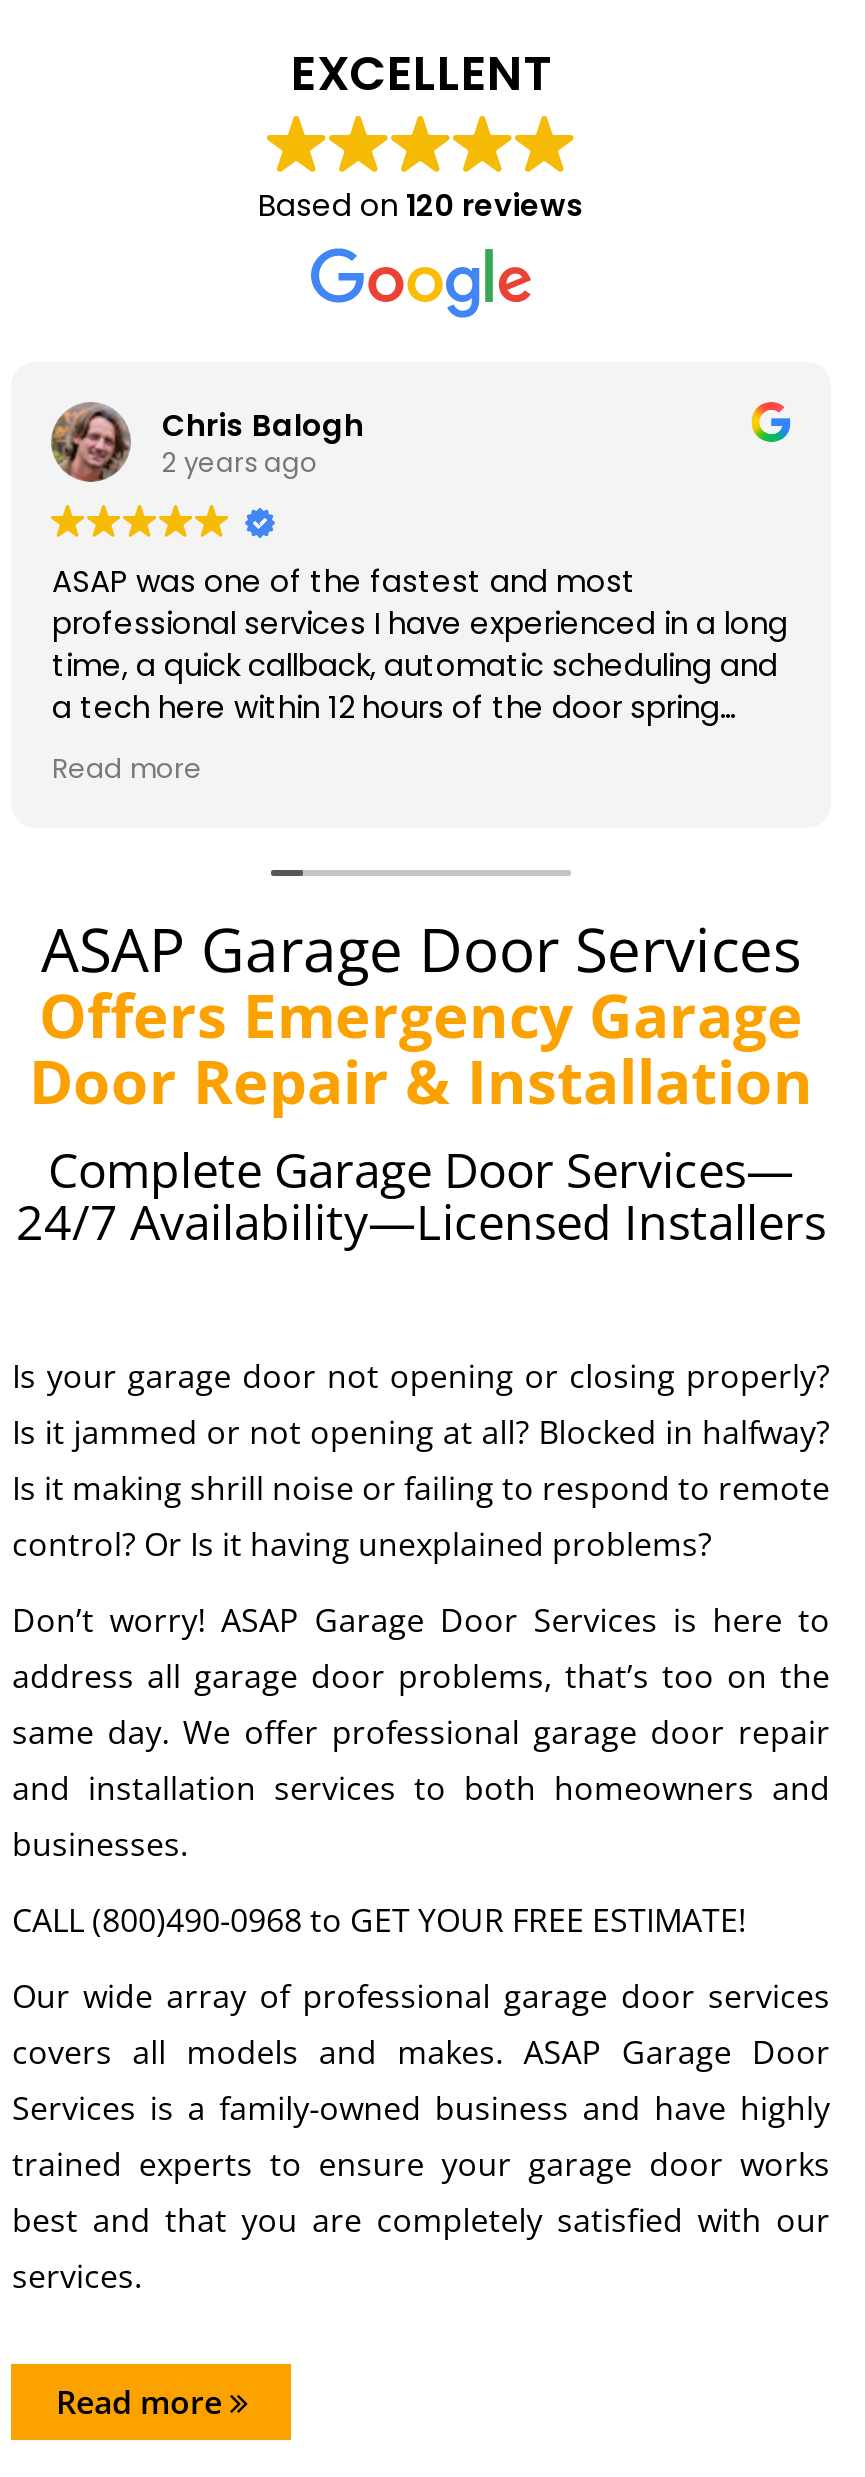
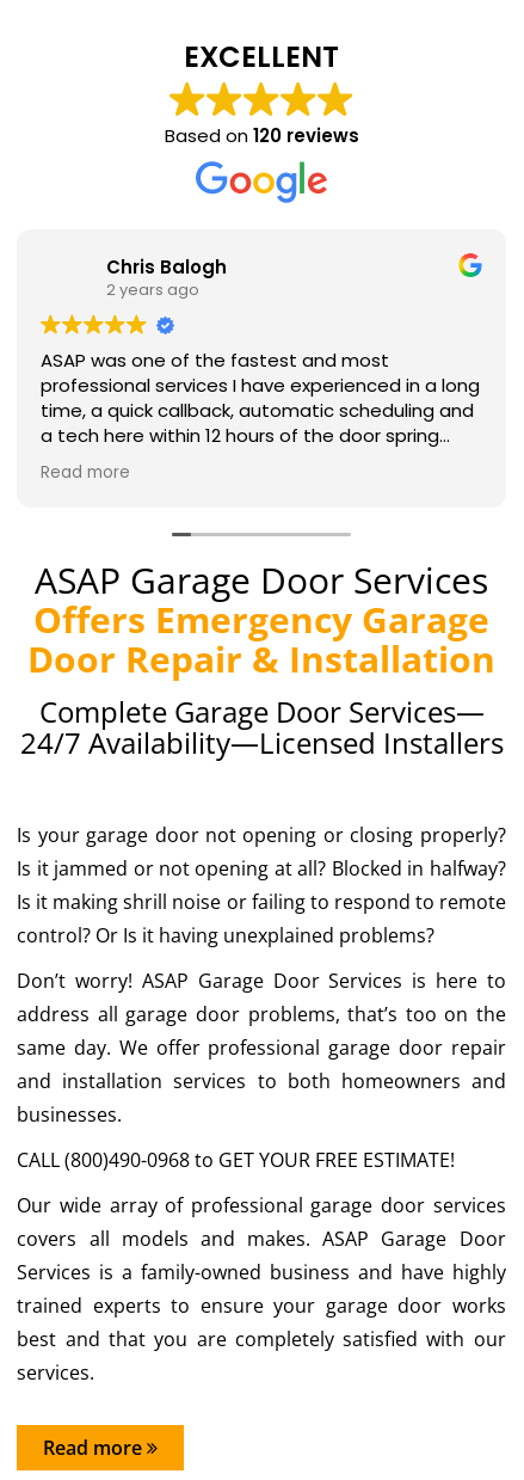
[49,400,133,484] [image] -> none

